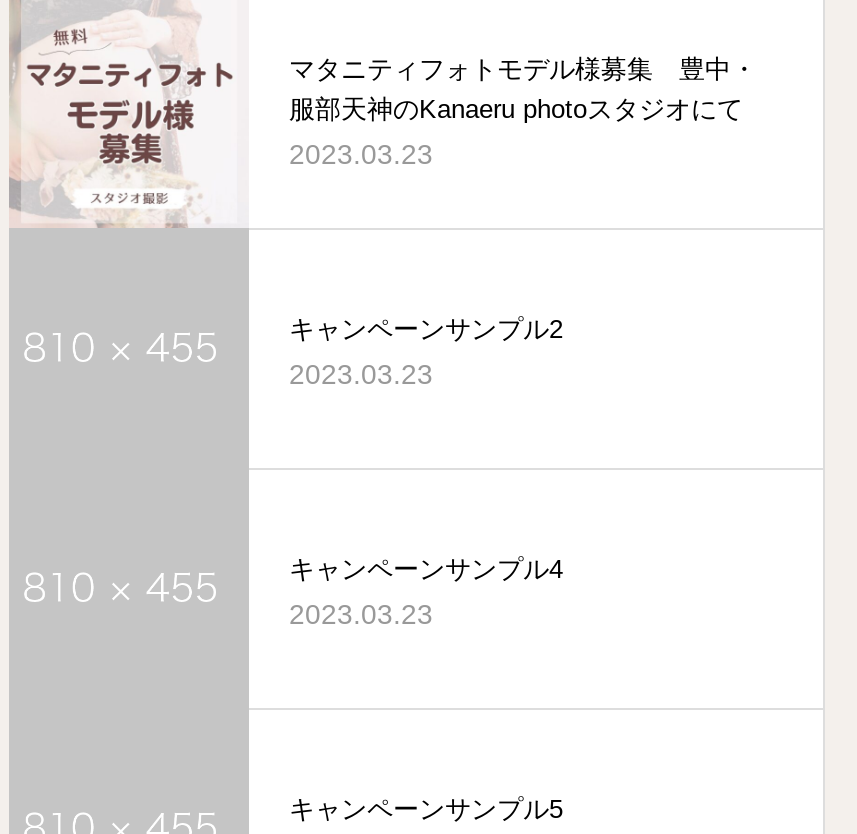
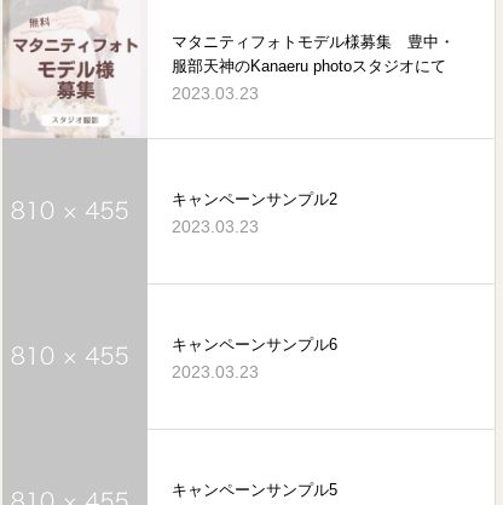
[289,554,563,584] キャンペーンサンプル4 -> [172,335,337,354] キャンペーンサンプル6

